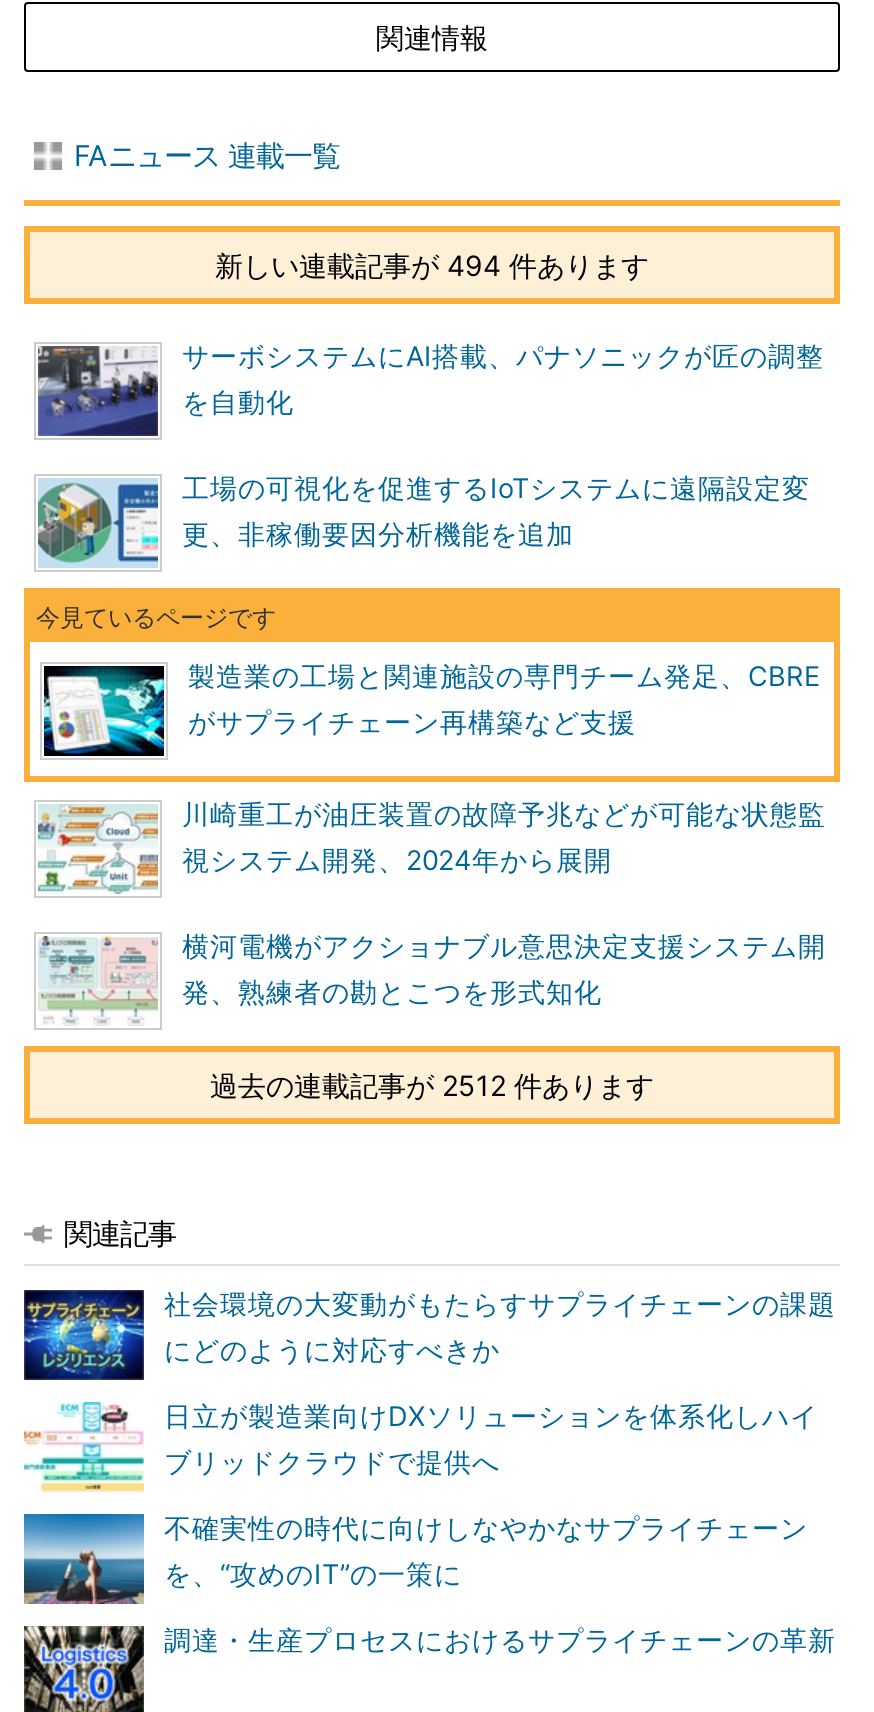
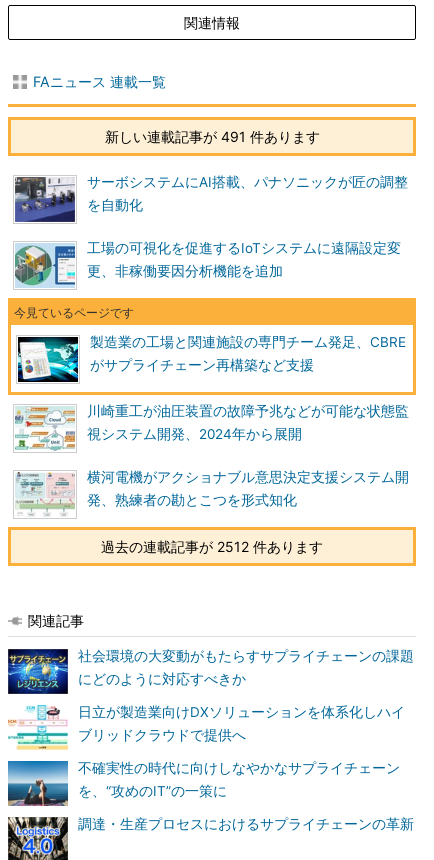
[215,248,649,282] 新しい連載記事が 494 件あります -> [104,128,319,145] 新しい連載記事が 491 件あります

